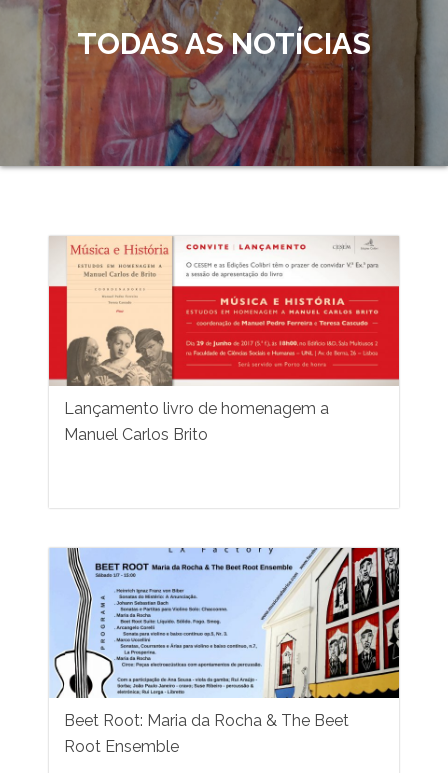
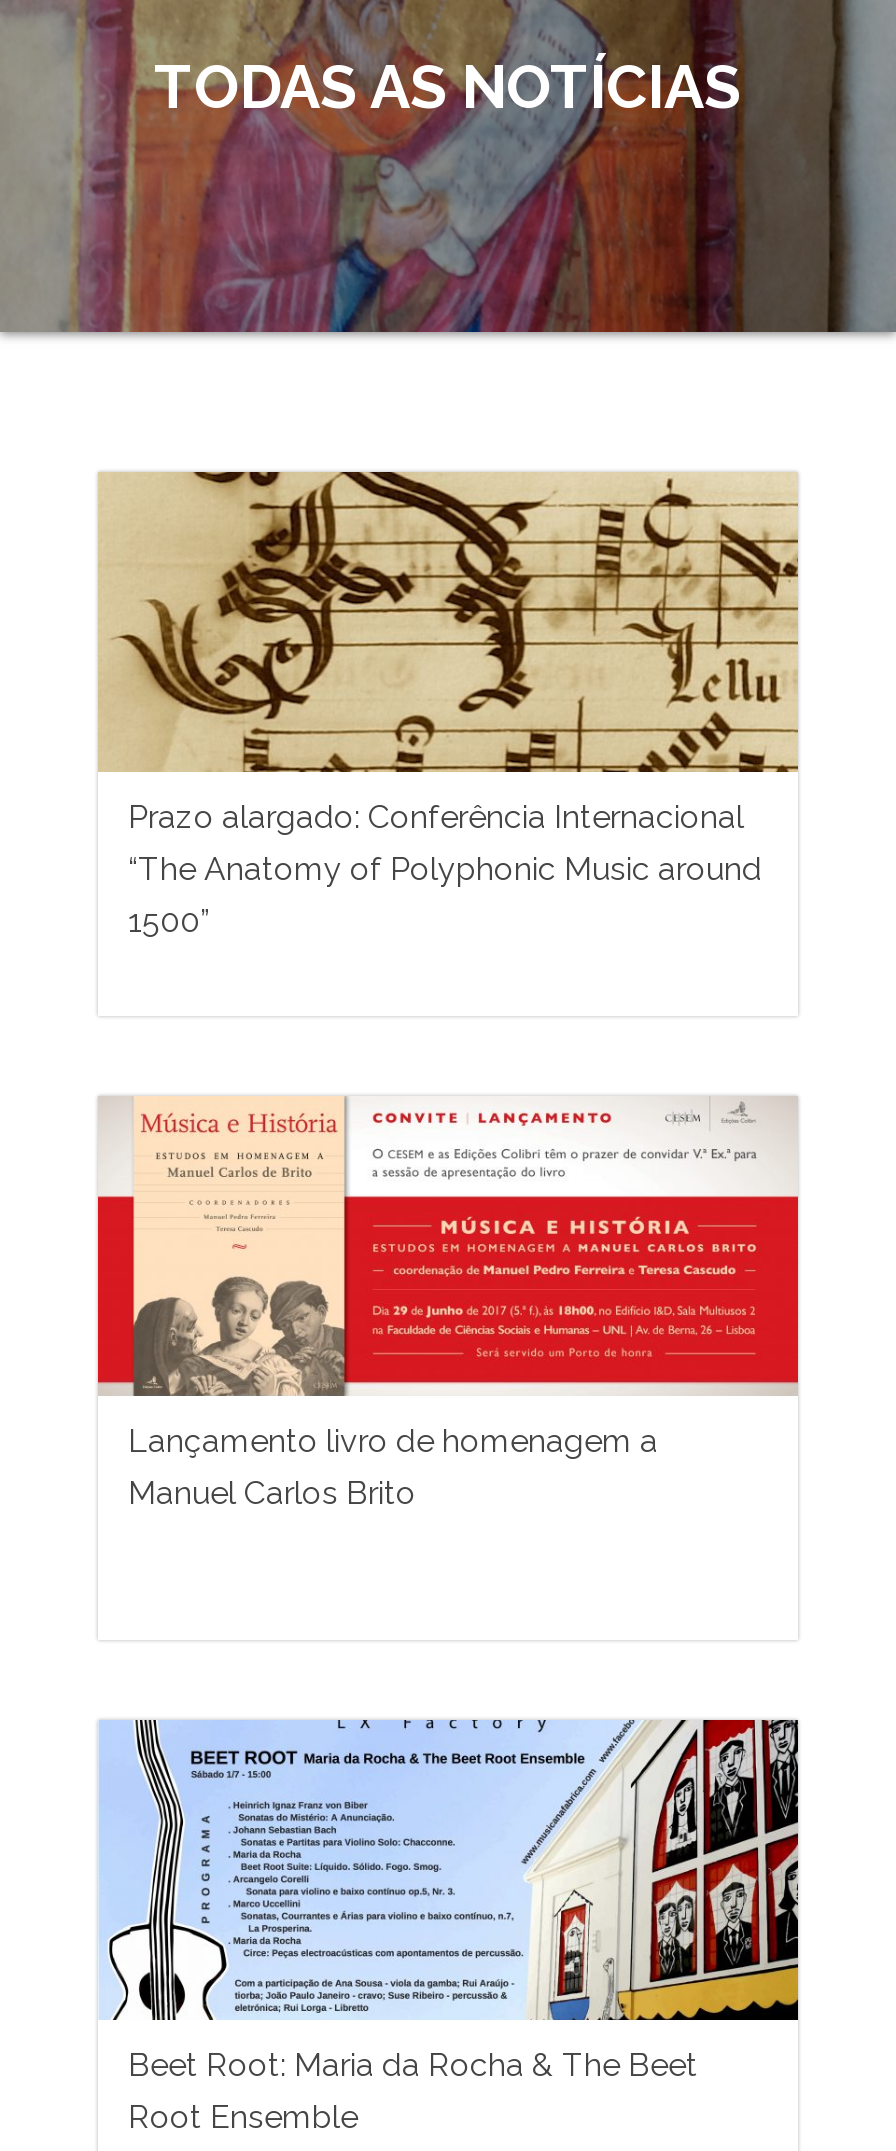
none -> [98,470,800,940] [image] | Prazo alargado: Conferência Internacional | “The Anatomy of Polyphonic Music around | 1500”

